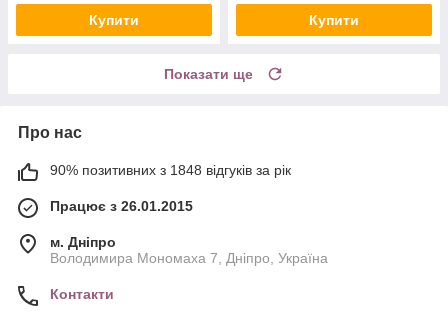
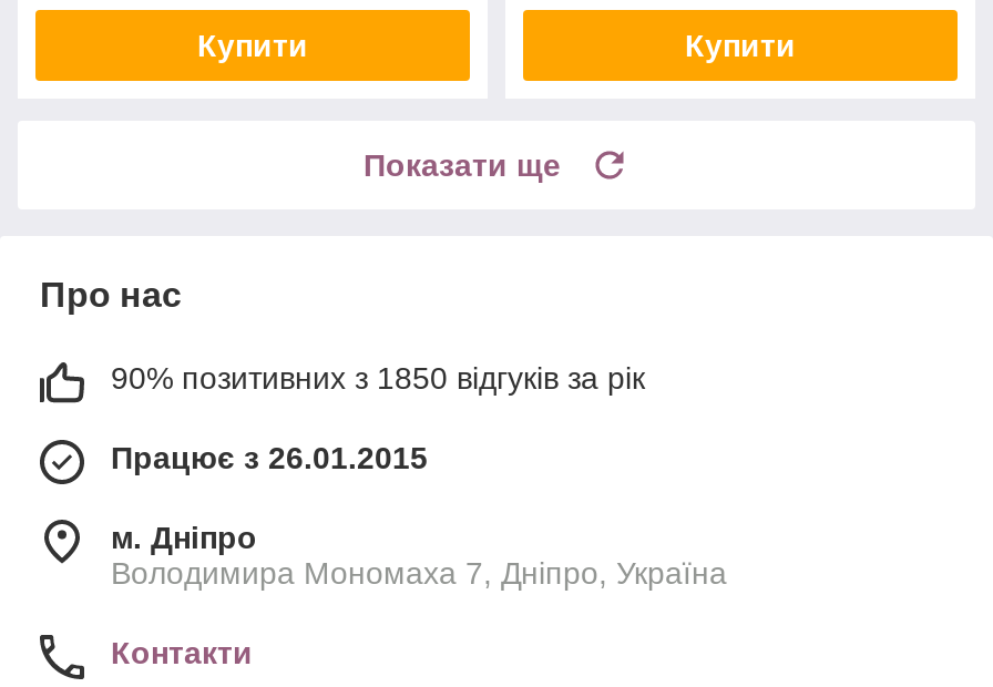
[50,162,291,178] 90% позитивних з 1848 відгуків за рік -> [111,360,645,395] 90% позитивних з 1850 відгуків за рік

